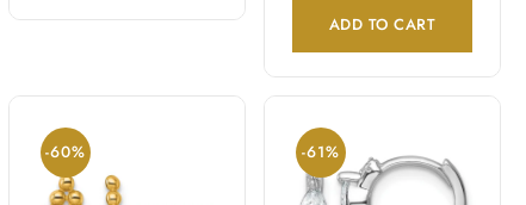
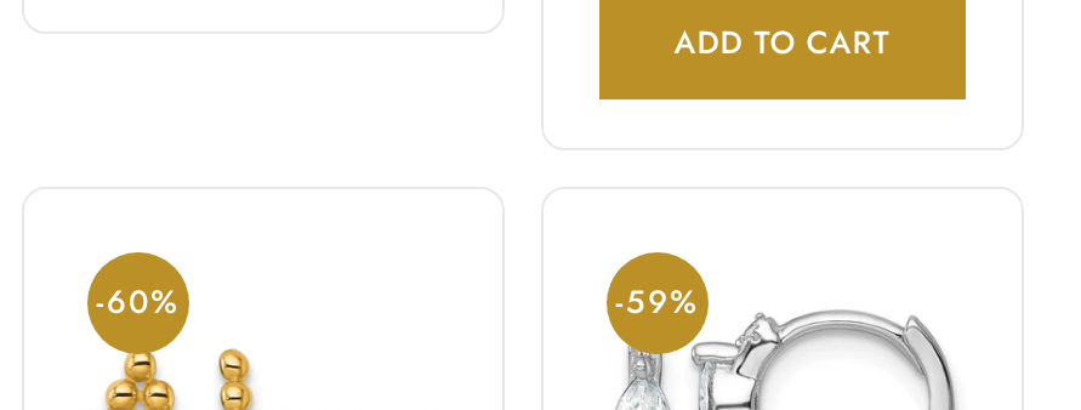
[302,140,340,163] -61% -> [616,278,699,324] -59%

